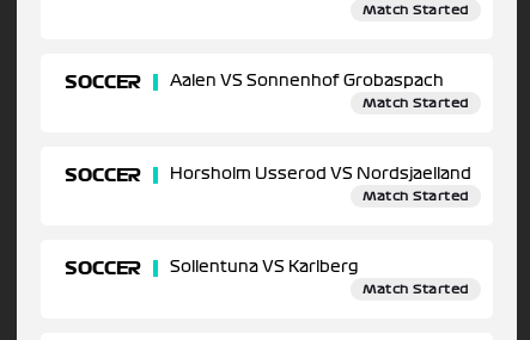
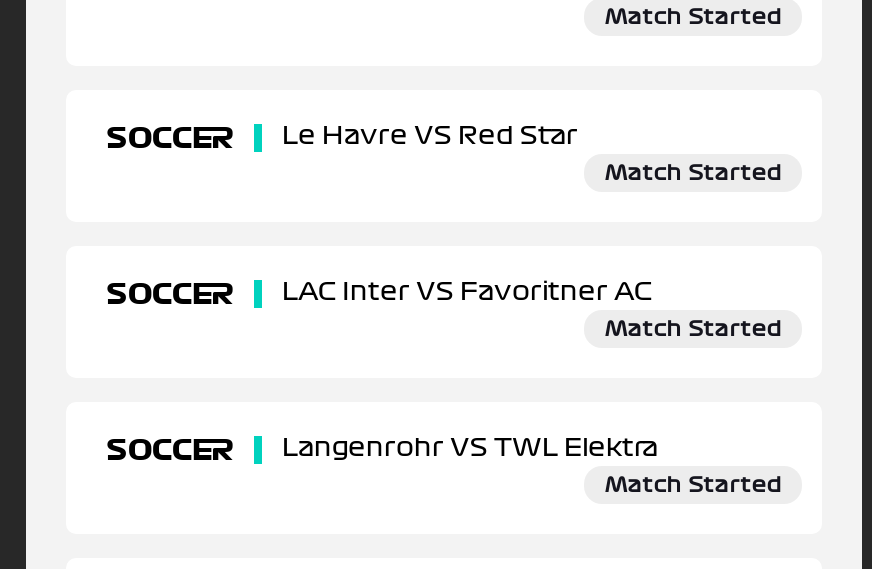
[170,74,444,88] Aalen VS Sonnenhof Grobaspach -> [282,124,578,148] Le Havre VS Red Star
[170,167,471,181] Horsholm Usserod VS Nordsjaelland -> [282,280,652,304] LAC Inter VS Favoritner AC
[170,260,358,274] Sollentuna VS Karlberg -> [282,436,658,460] Langenrohr VS TWL Elektra

